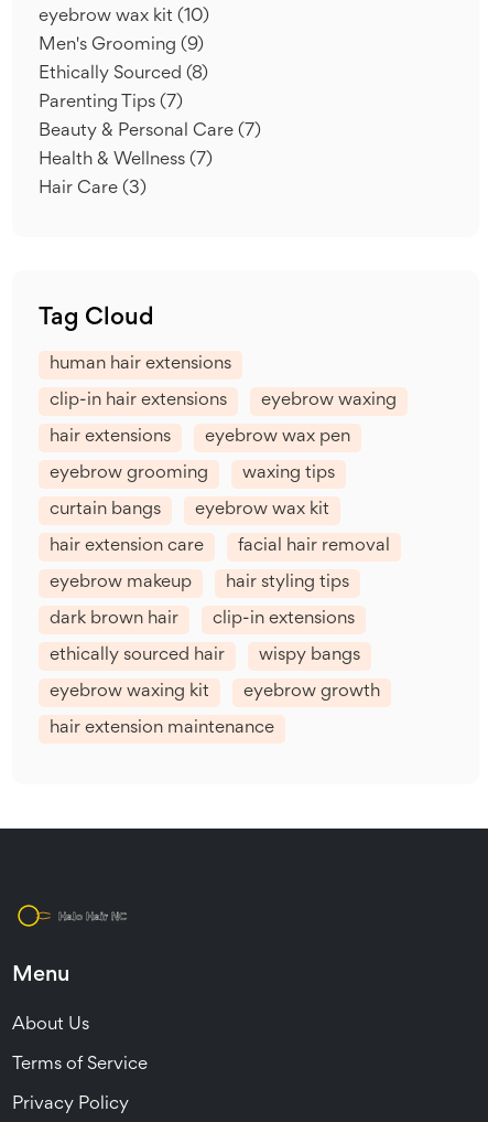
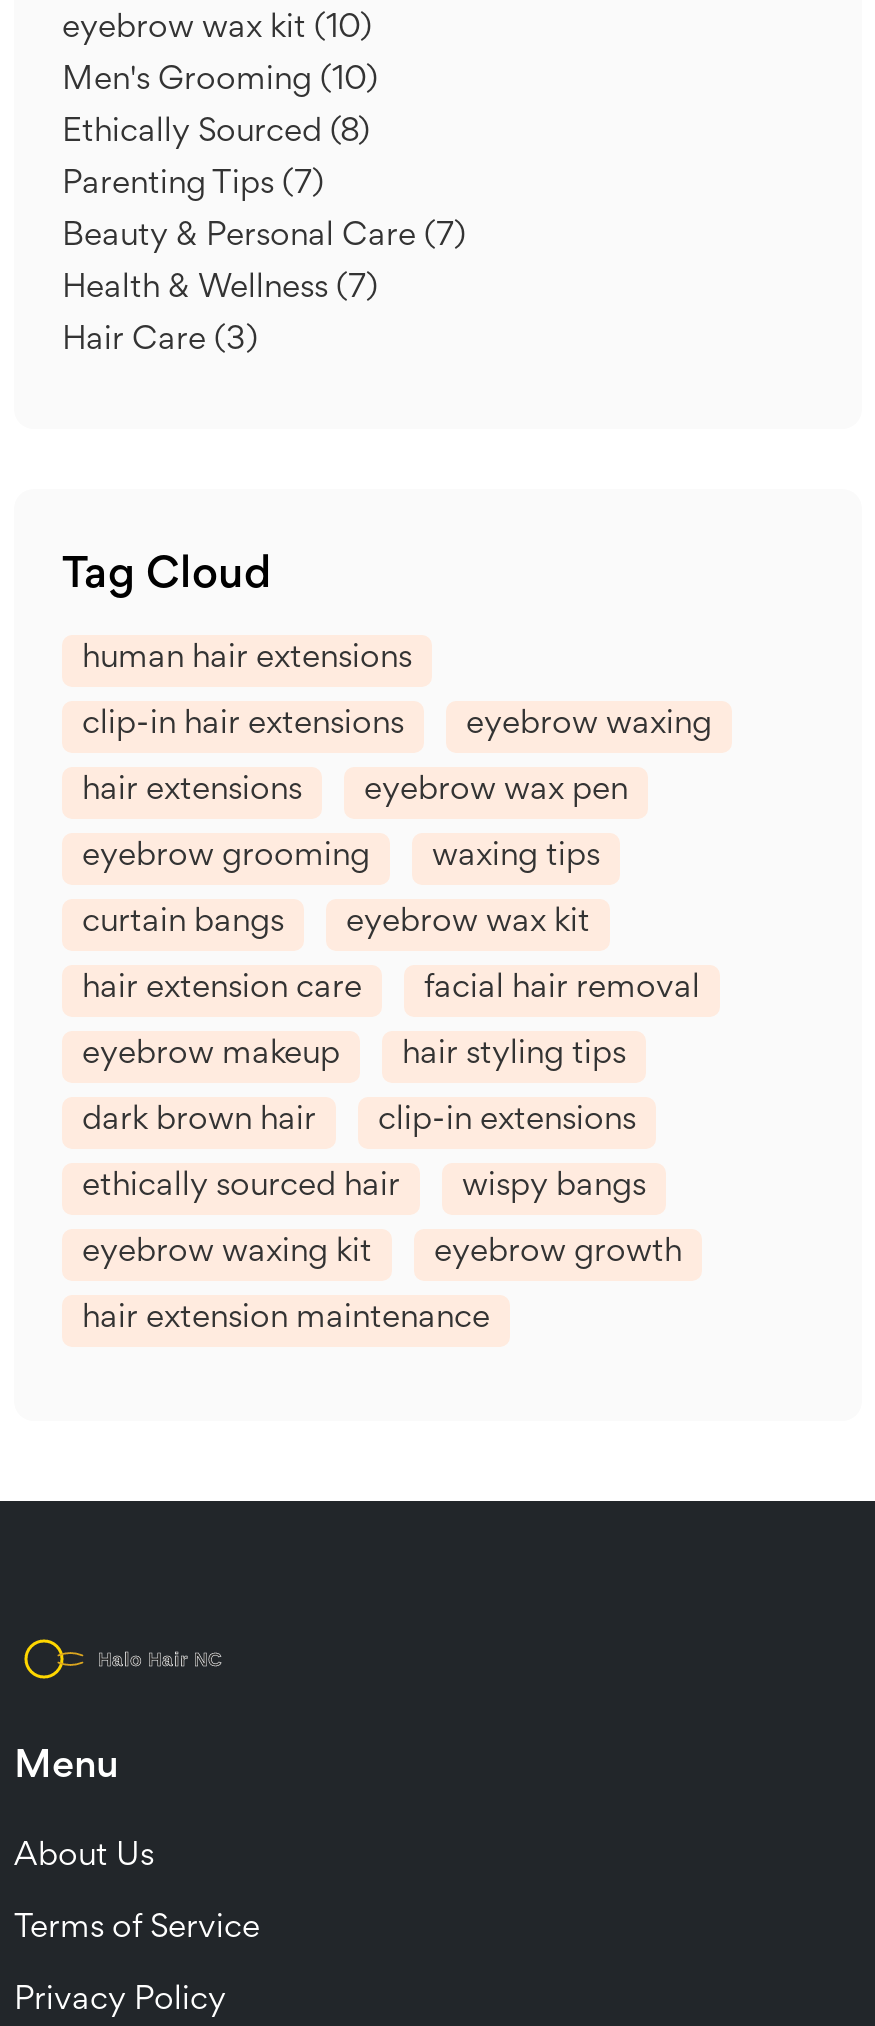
[39,37,204,54] Men's Grooming (9) -> [62,66,378,96] Men's Grooming (10)

